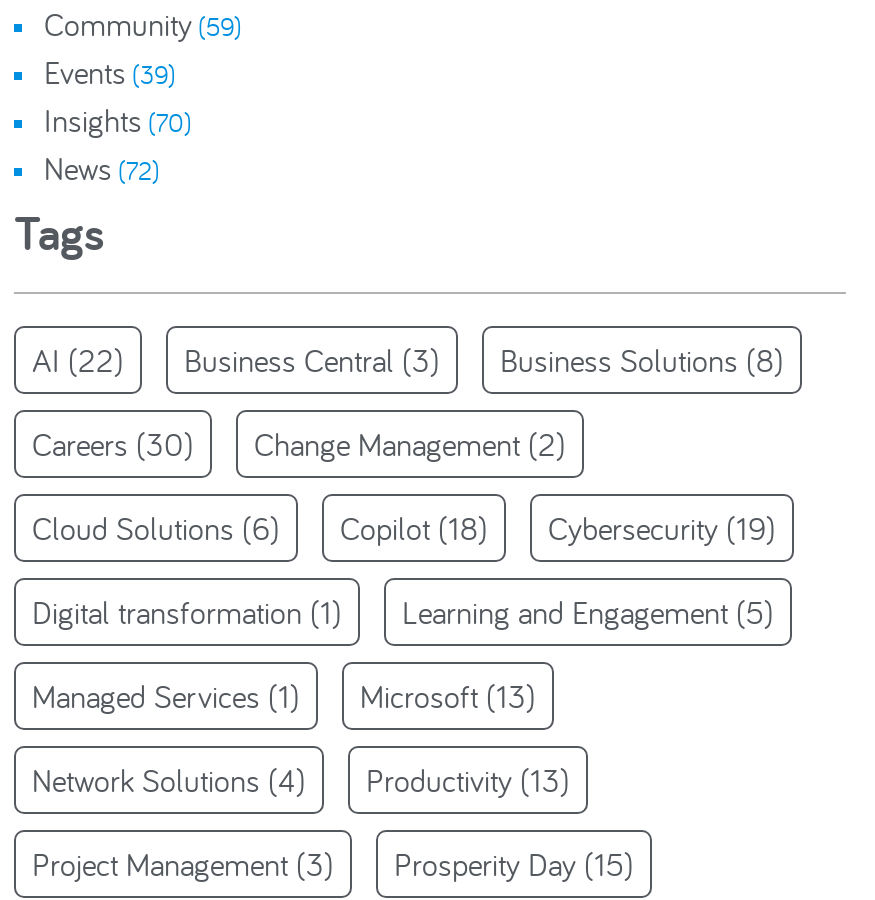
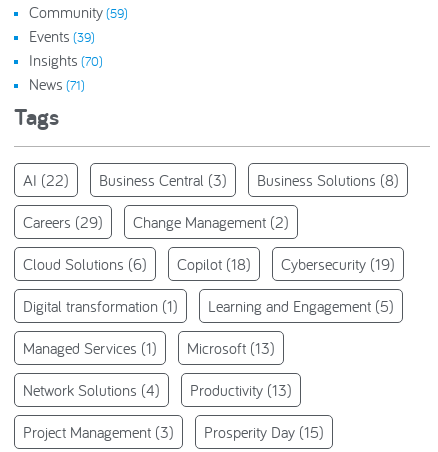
[44,148,160,188] News (72) -> [29,74,85,94] News (71)
[32,424,566,464] Careers (30) Change Management (2) -> [23,212,289,232] Careers (29) Change Management (2)

